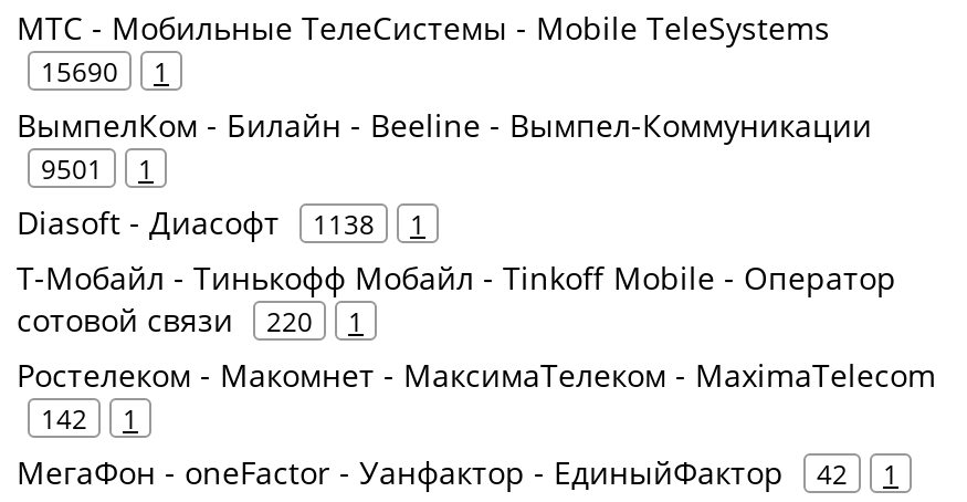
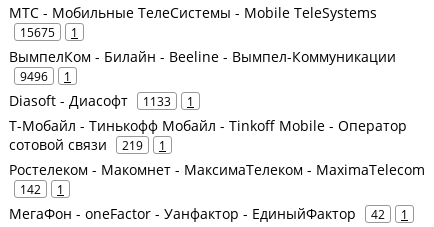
[41,53,169,88] 15690 1 -> [20,24,78,40] 15675 1
[41,150,154,186] 9501 1 -> [20,68,71,84] 9496 1
[17,201,425,243] Diasoft - Диасофт 1138 1 -> [9,91,194,110] Diasoft - Диасофт 1133 1
[17,299,364,341] сотовой связи 220 1 -> [9,135,166,154] сотовой связи 219 1

